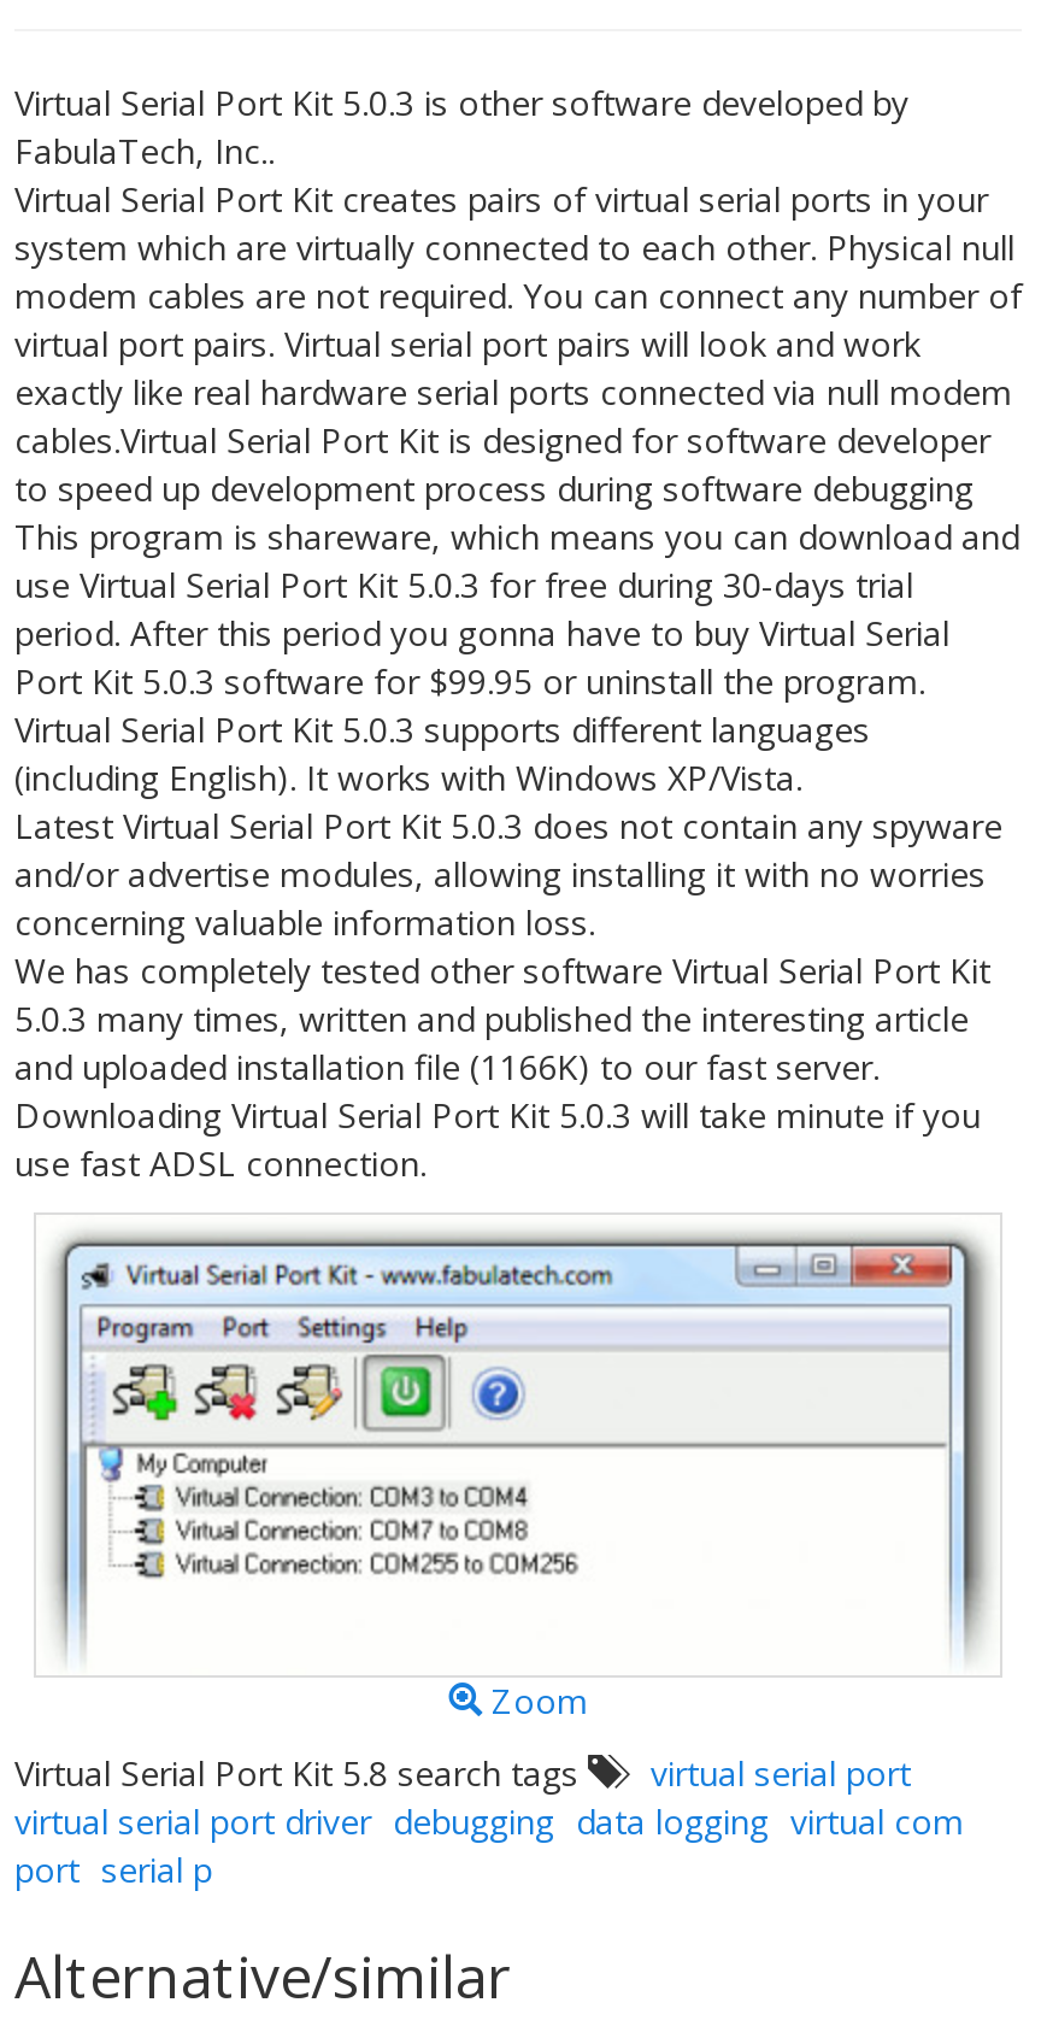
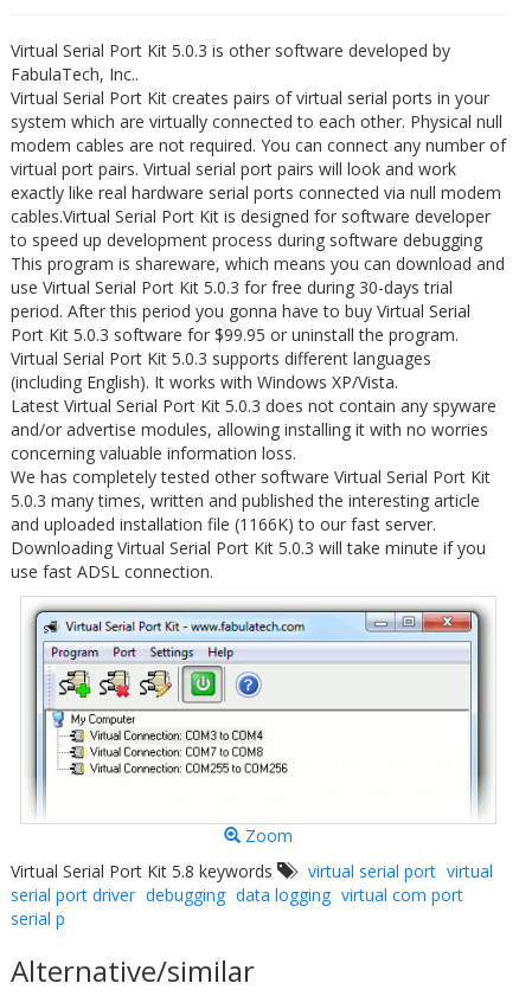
[14,1750,964,1892] Virtual Serial Port Kit 5.8 search tags | virtual serial port | virtual serial port driver debugging data logging virtual com | port serial p -> [11,860,493,930] Virtual Serial Port Kit 5.8 keywords | virtual serial port virtual | serial port driver debugging data logging virtual com port | serial p

